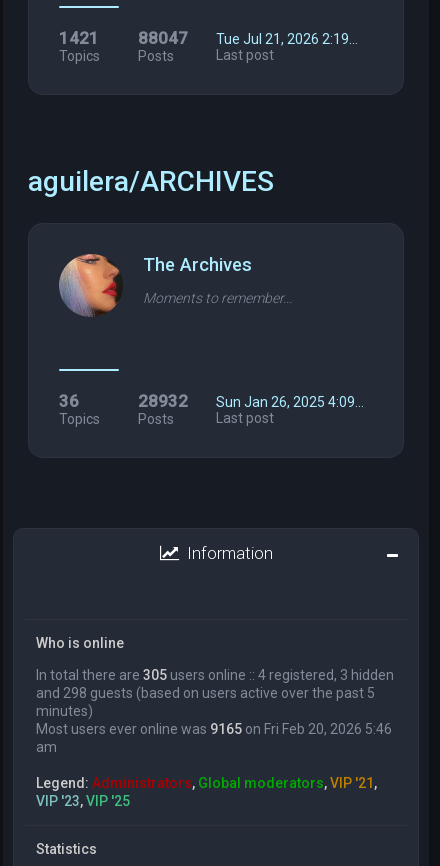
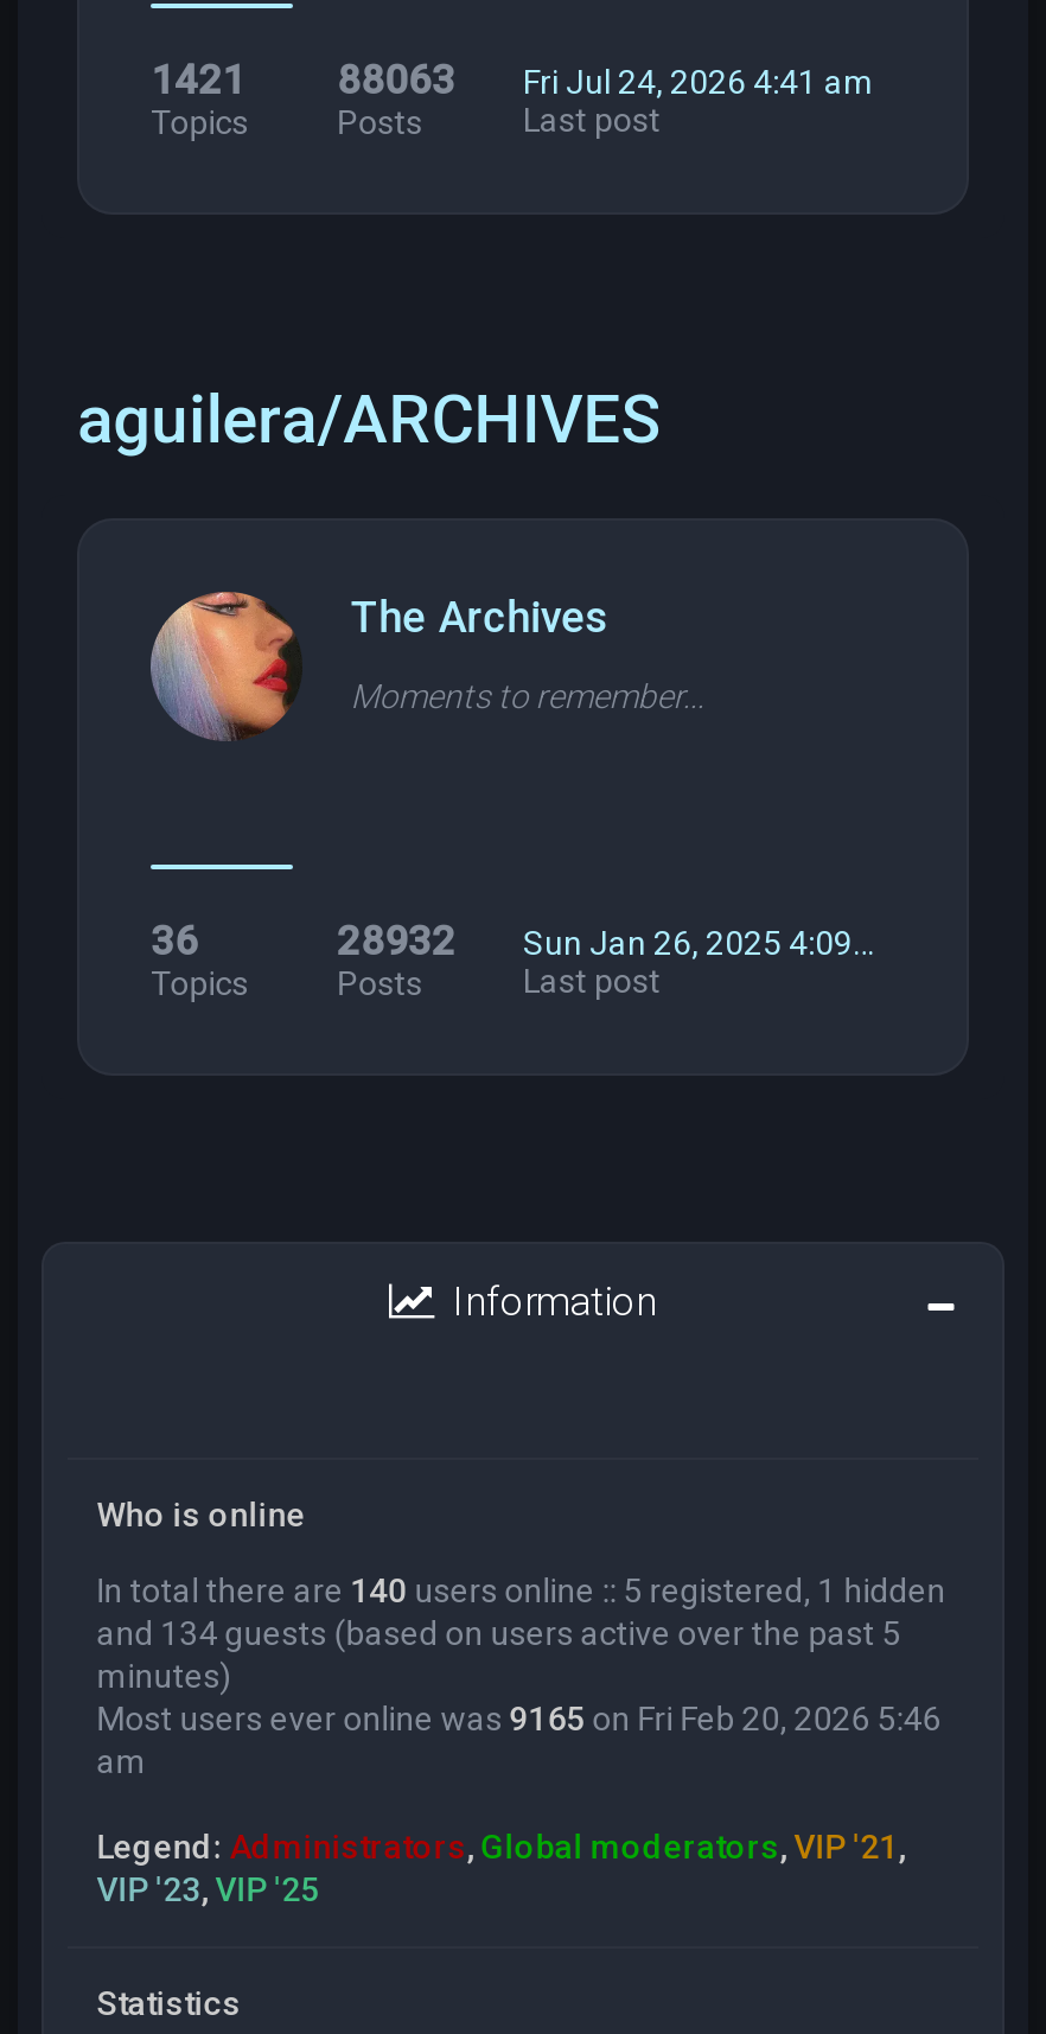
[138,28,188,48] 88047 -> [337,56,456,103] 88063
[216,31,358,47] Tue Jul 21, 2026 2:19… -> [523,63,874,101] Fri Jul 24, 2026 4:41 am
[36,667,394,683] In total there are 305 users online :: 4 registered, 3 hidden -> [97,1571,946,1609] In total there are 140 users online :: 5 registered, 1 hidden
[36,685,375,701] and 298 guests (based on users active over the past 5 -> [97,1614,901,1652] and 134 guests (based on users active over the past 5

